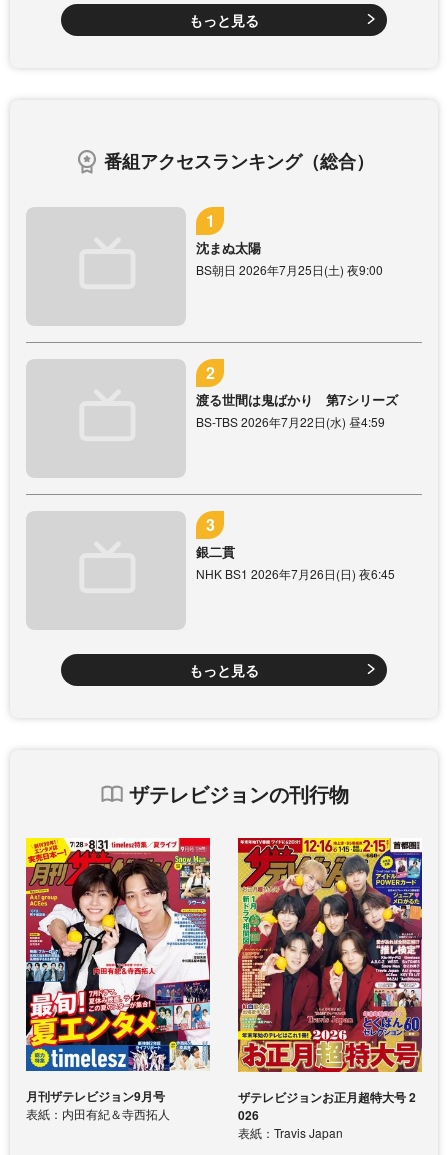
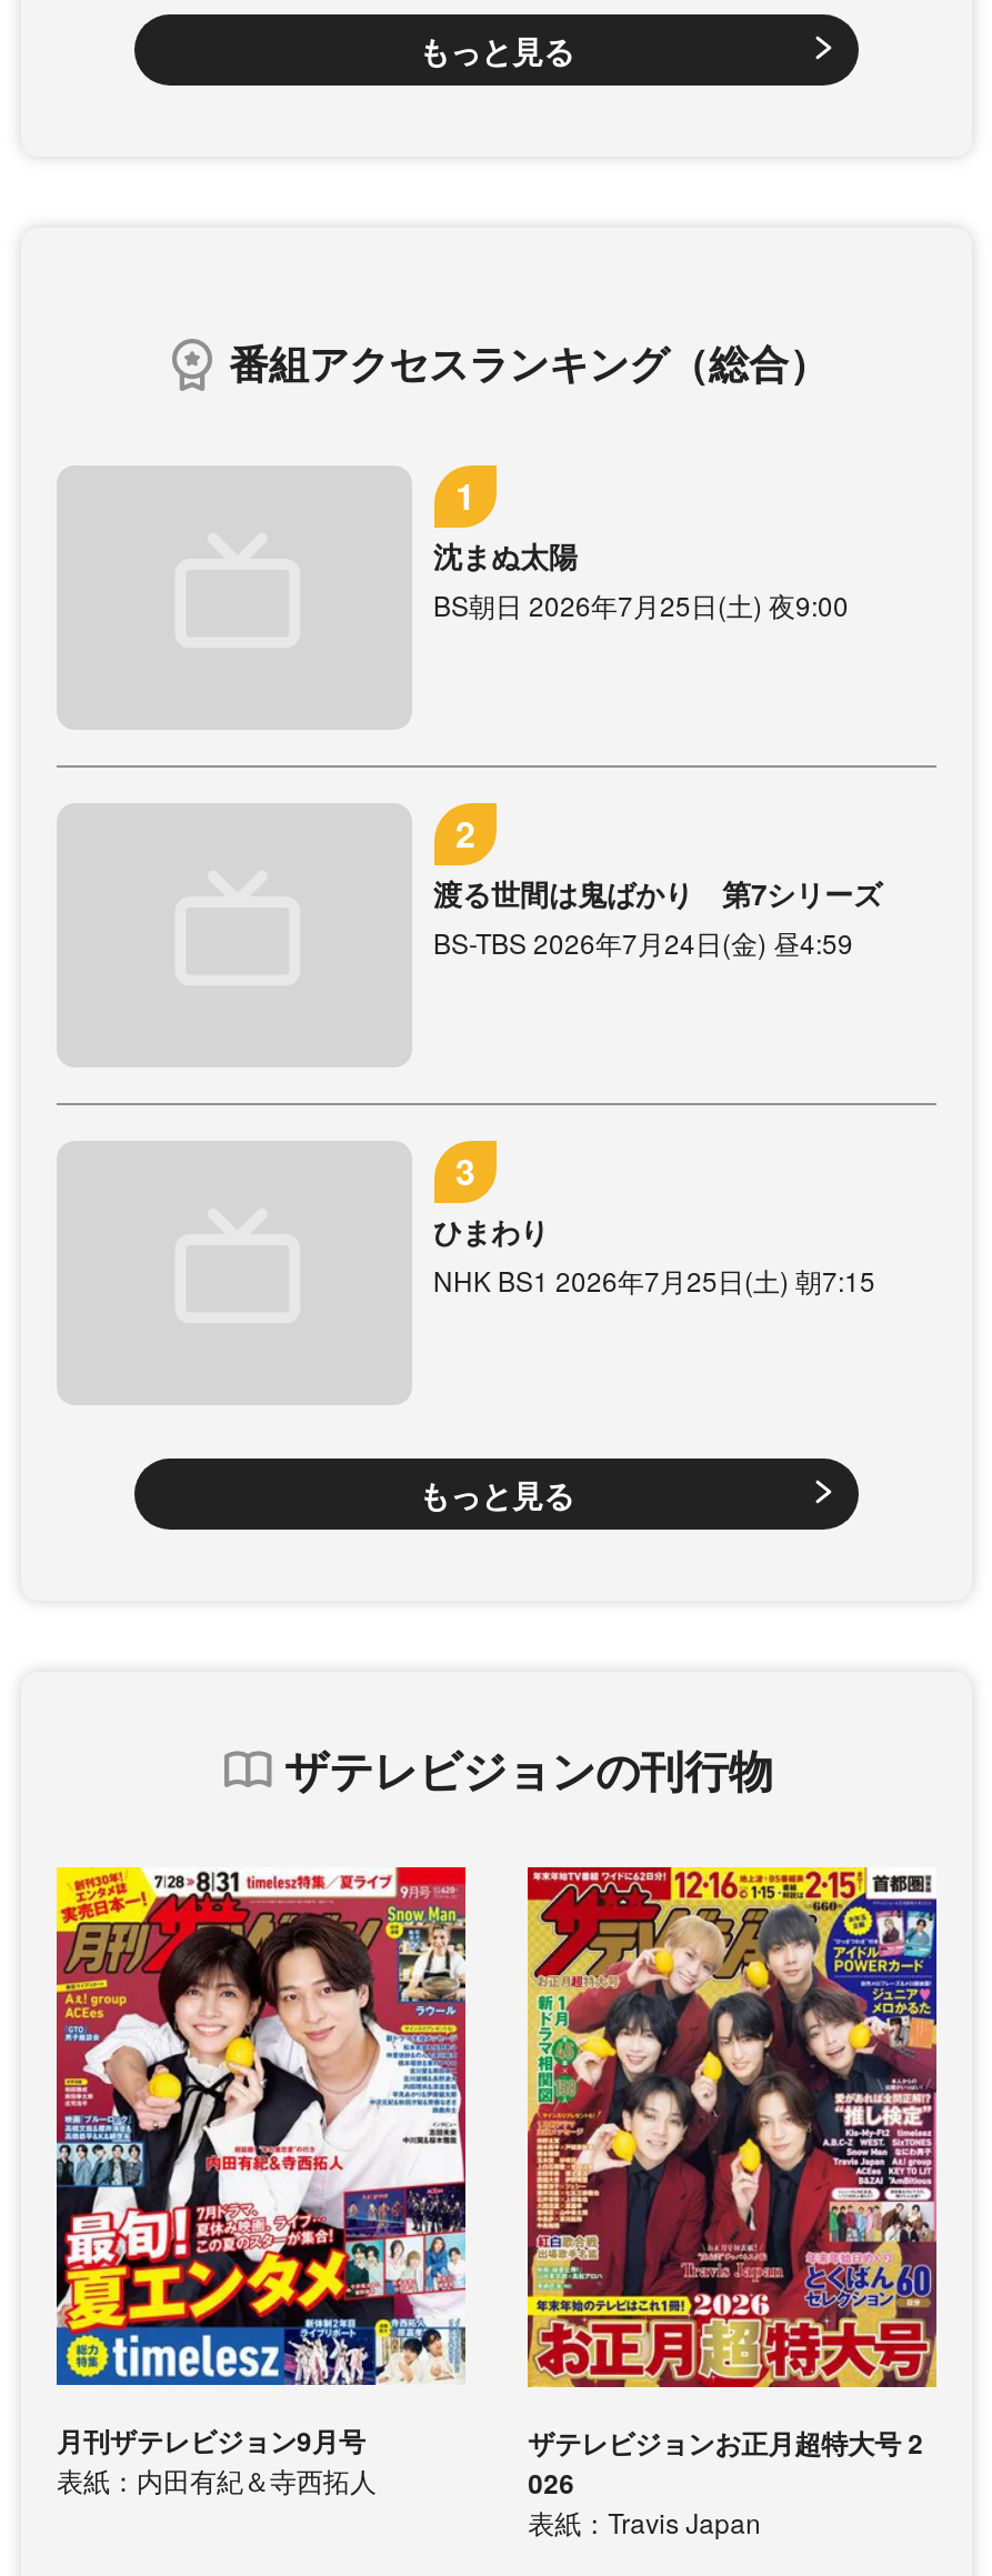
[195,413,384,430] BS-TBS 2026年7月22日(水) 昼4:59 -> [433,923,853,961] BS-TBS 2026年7月24日(金) 昼4:59
[195,542,394,582] 銀二貫 | NHK BS1 2026年7月26日(日) 夜6:45 -> [433,1210,875,1299] ひまわり | NHK BS1 2026年7月25日(土) 朝7:15

